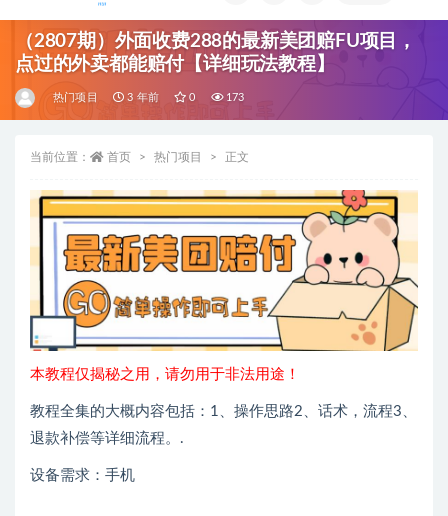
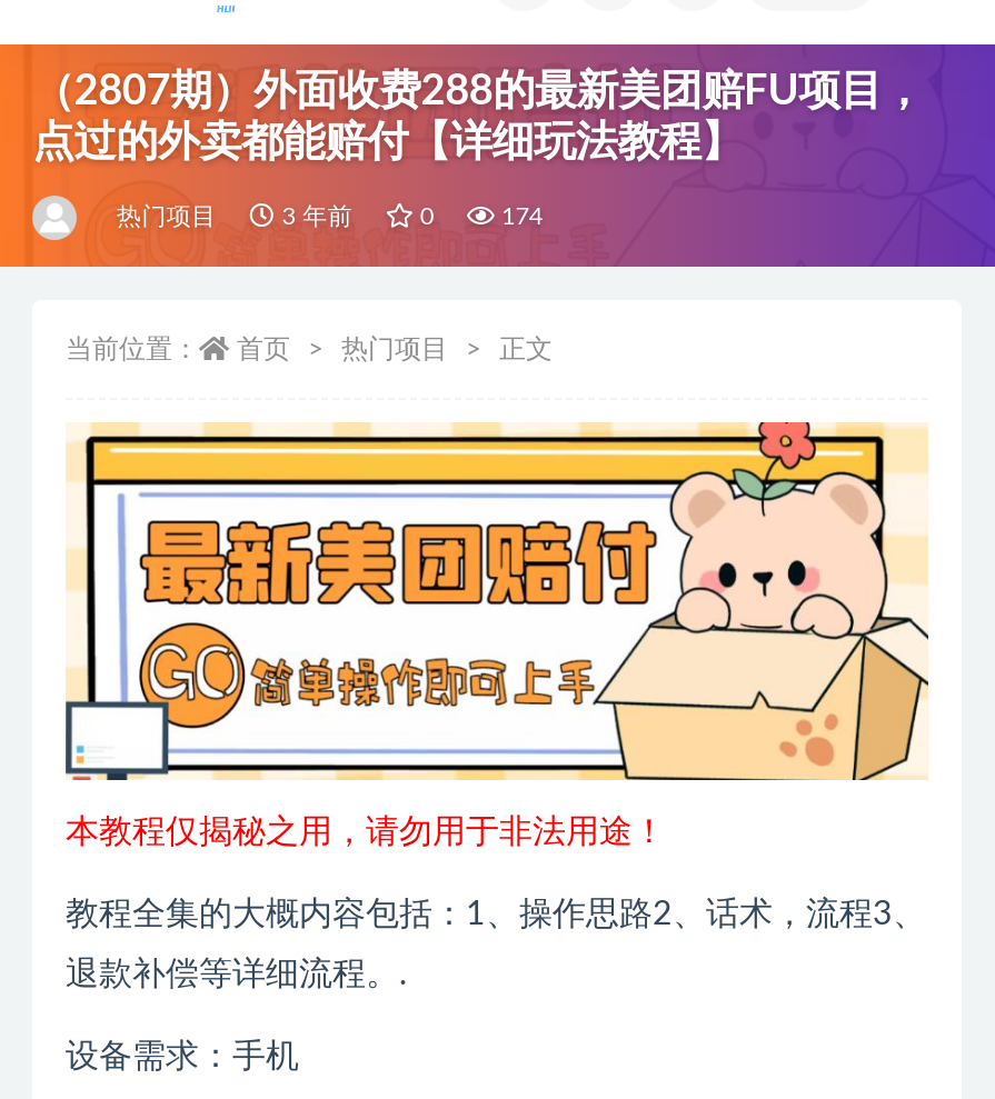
[223,92,245,103] 173 -> [494,204,543,229] 174

